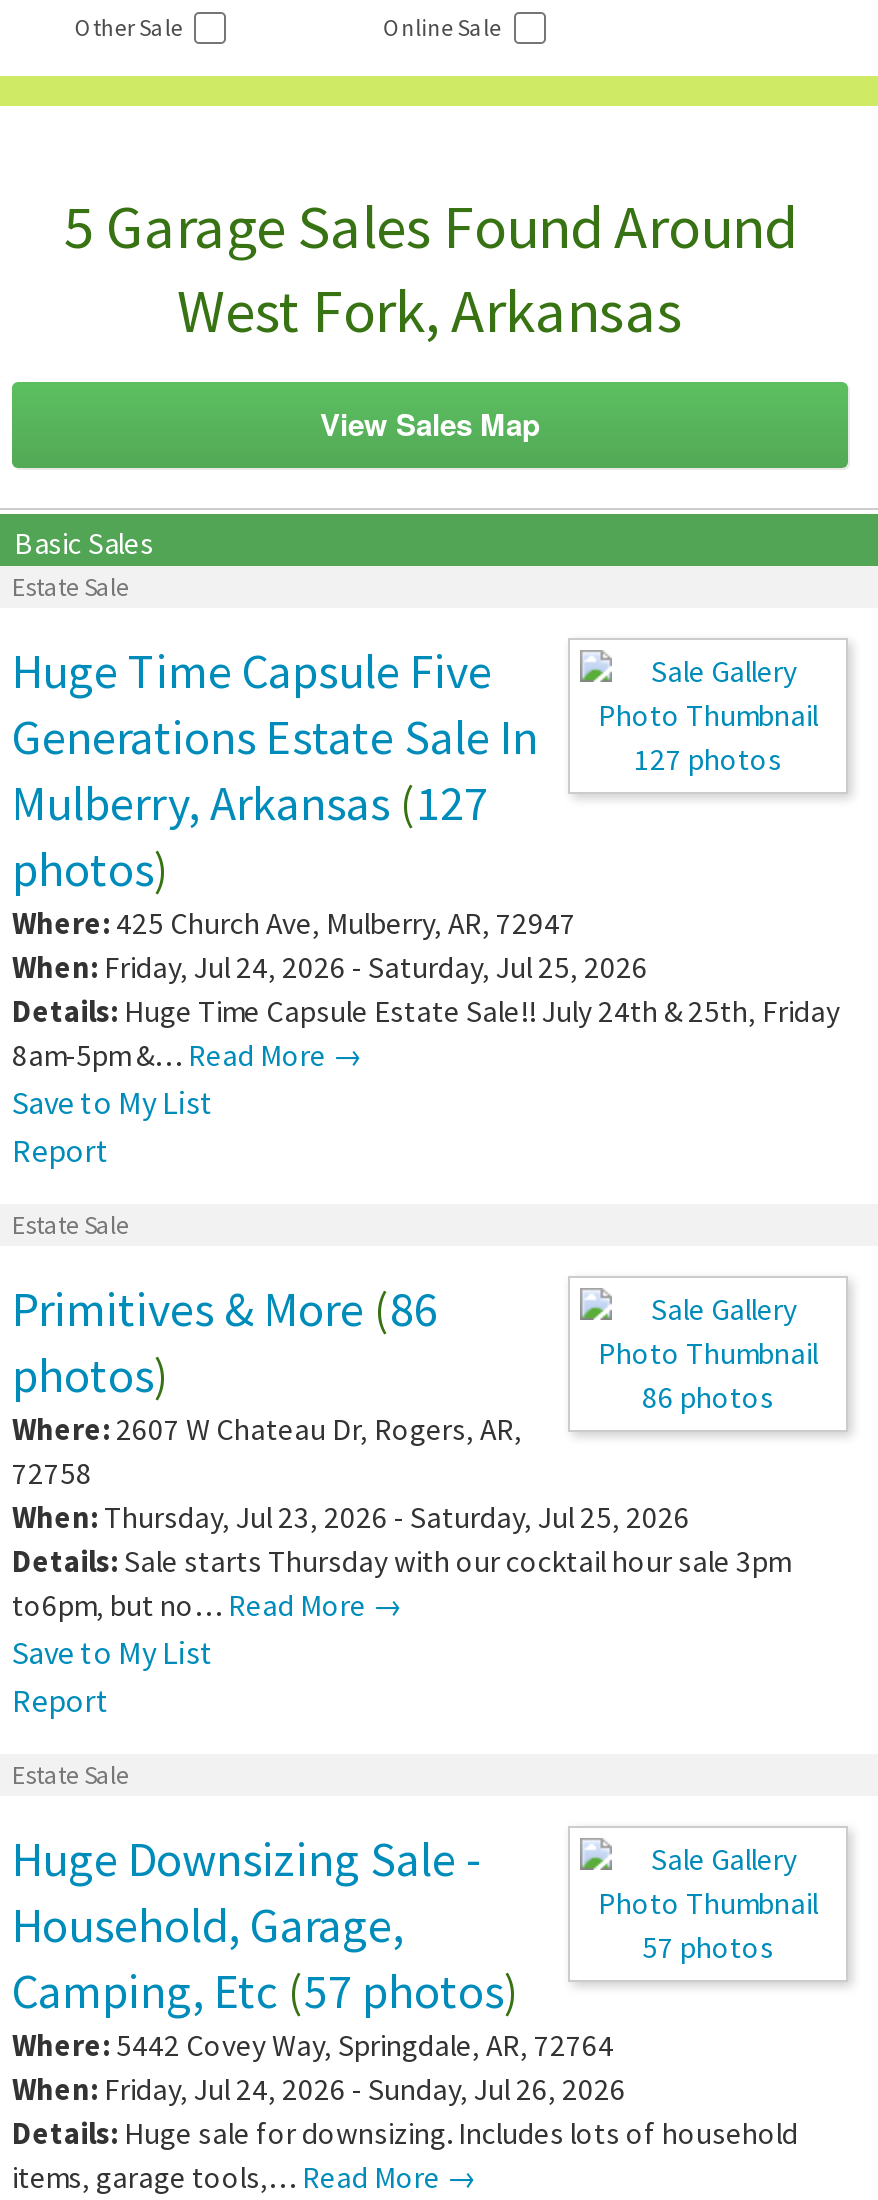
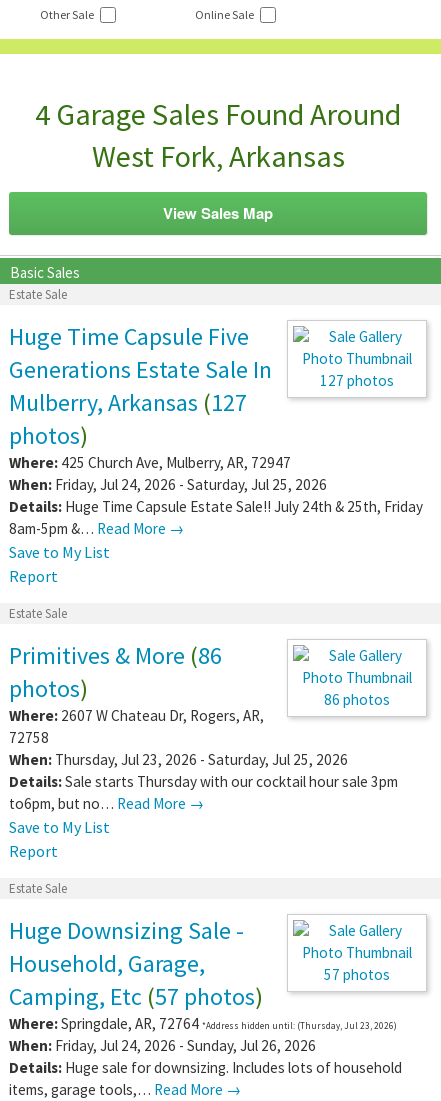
[64,188,796,264] 5 Garage Sales Found Around -> [35,95,401,133] 4 Garage Sales Found Around
[12,2026,614,2064] Where: 5442 Covey Way, Springdale, AR, 72764 -> [9,1014,397,1033] Where: Springdale, AR, 72764 *Address hidden until: (Thursday, Jul 23, 2026)

